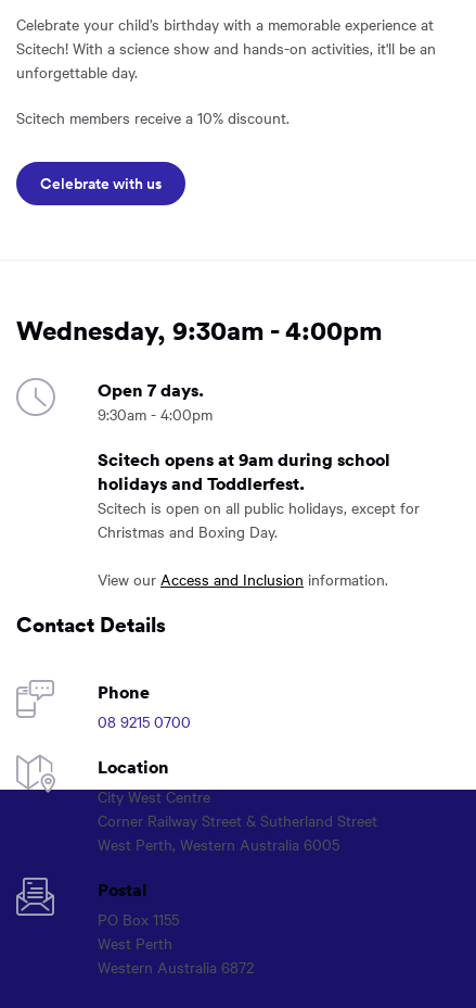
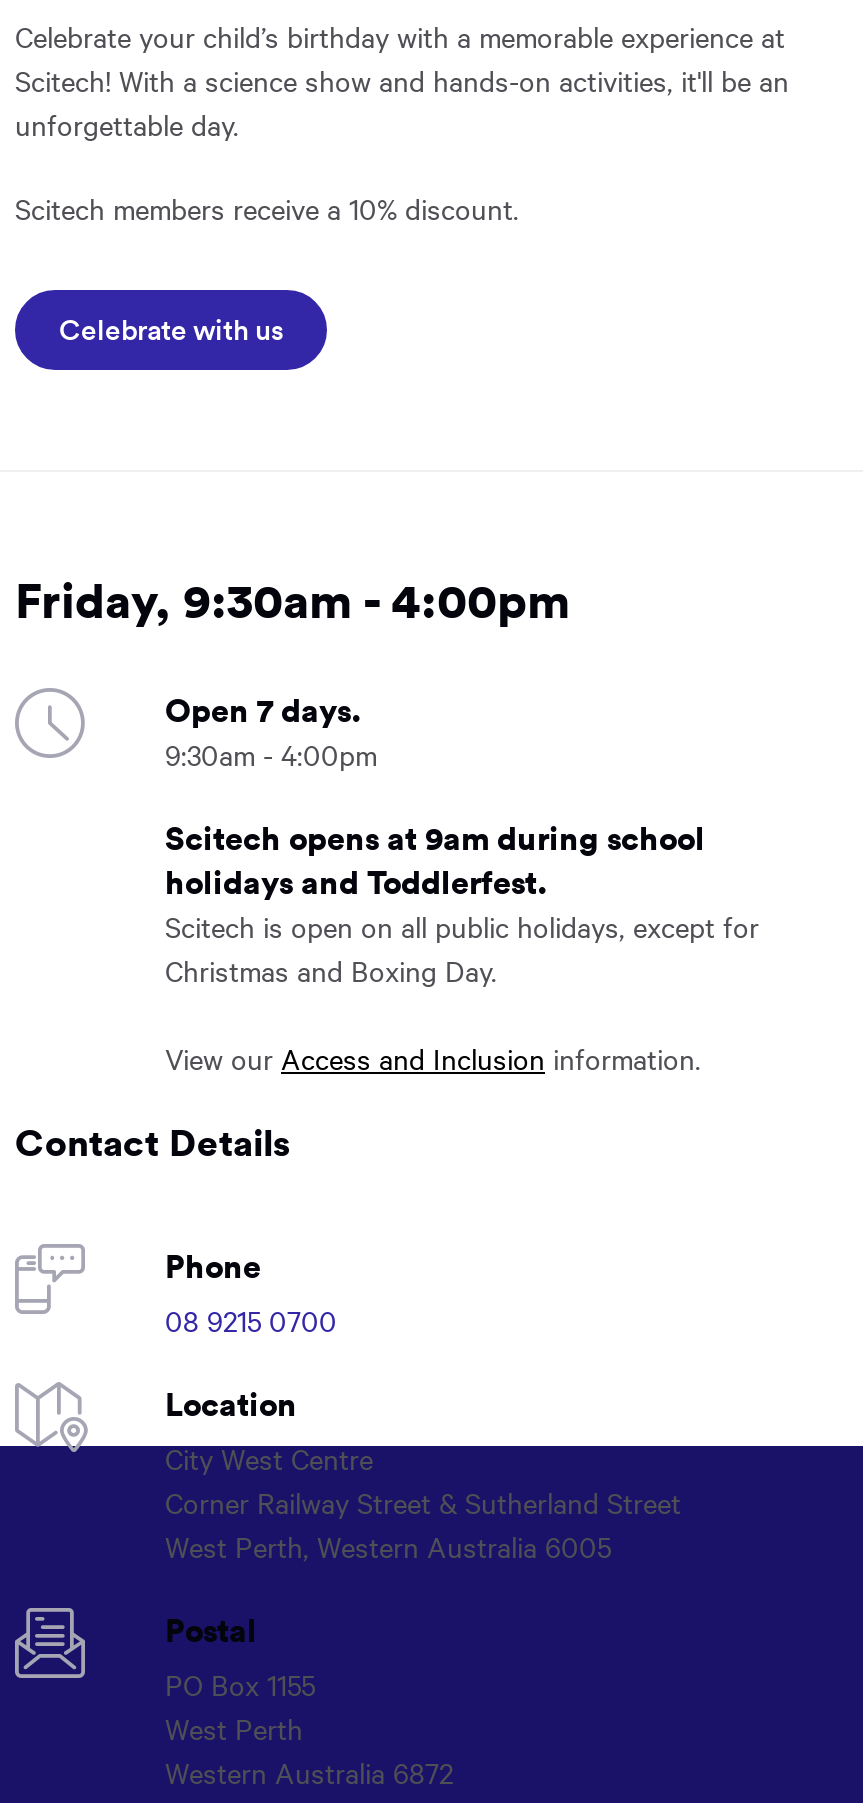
[16,314,383,346] Wednesday, 9:30am - 4:00pm -> [15,570,571,630] Friday, 9:30am - 4:00pm

